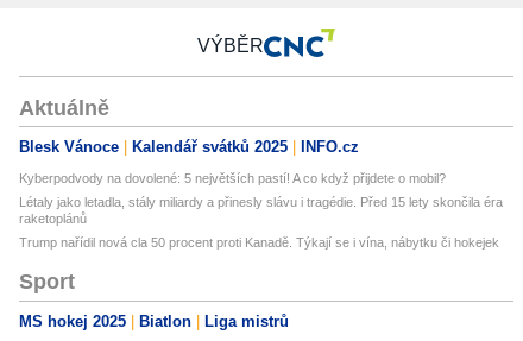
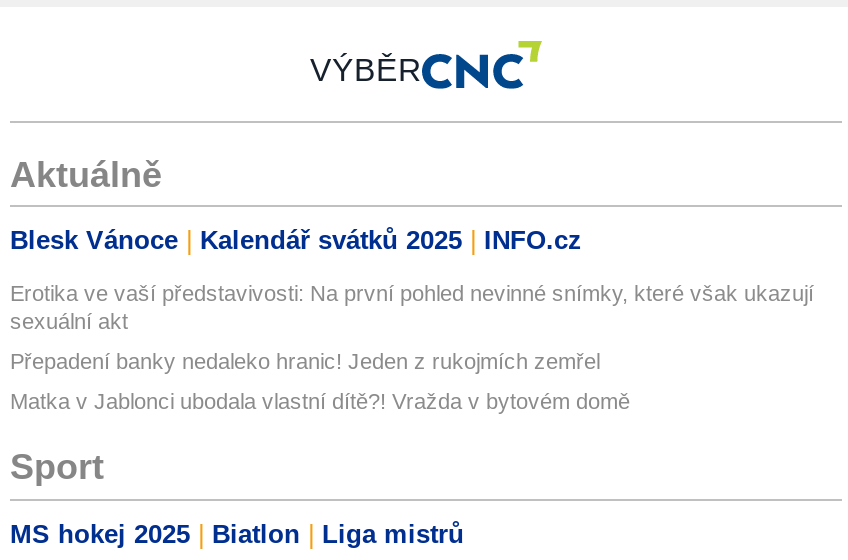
[19,171,446,186] Kyberpodvody na dovolené: 5 největších pastí! A co když přijdete o mobil? -> [10,282,814,334] Erotika ve vaší představivosti: Na první pohled nevinné snímky, které však ukazují | sexuální akt
[19,195,503,226] Létaly jako letadla, stály miliardy a přinesly slávu i tragédie. Před 15 lety skončila éra | raketoplánů -> [10,350,600,374] Přepadení banky nedaleko hranic! Jeden z rukojmích zemřel
[19,236,499,250] Trump nařídil nová cla 50 procent proti Kanadě. Týkají se i vína, nábytku či hokejek -> [10,390,630,414] Matka v Jablonci ubodala vlastní dítě?! Vražda v bytovém domě

